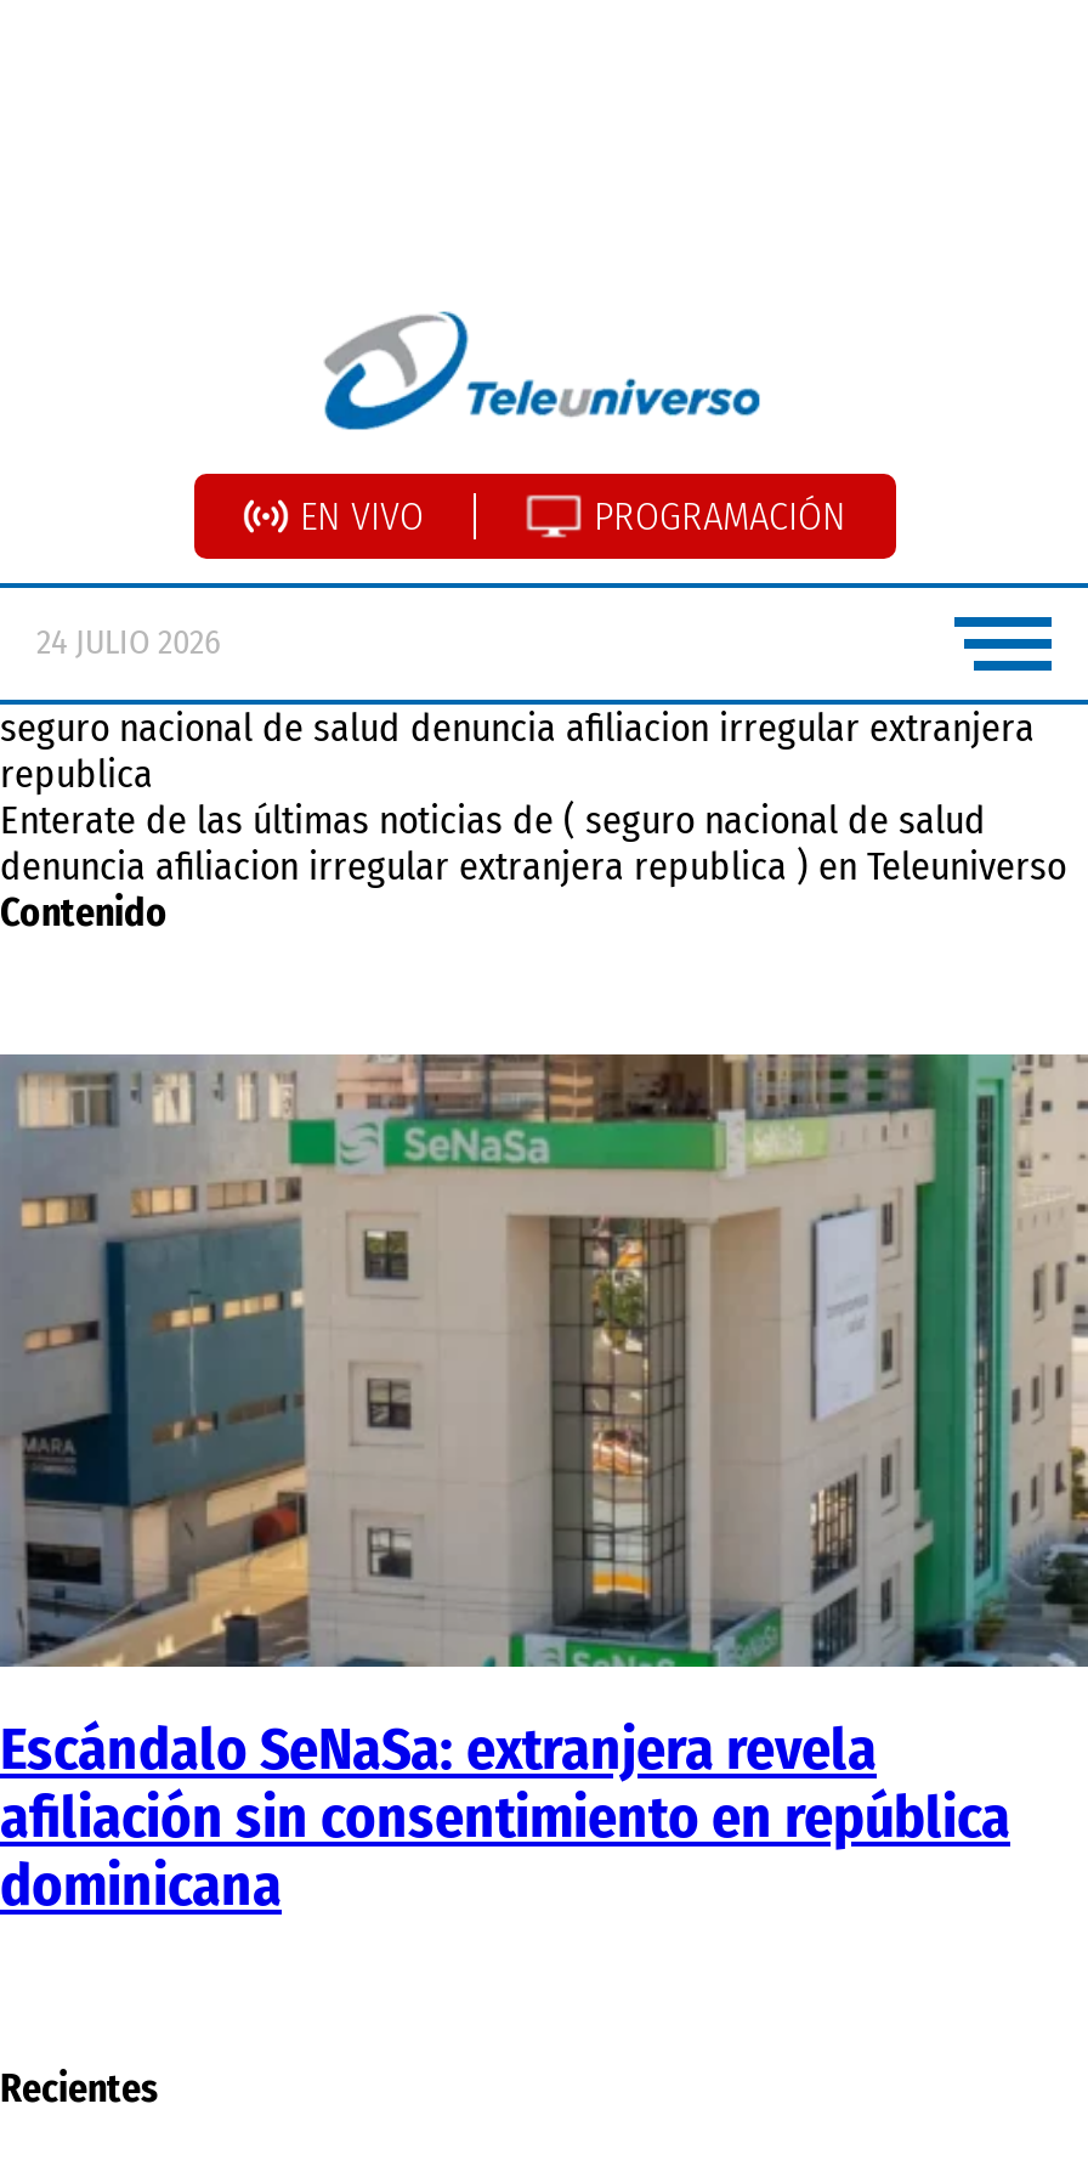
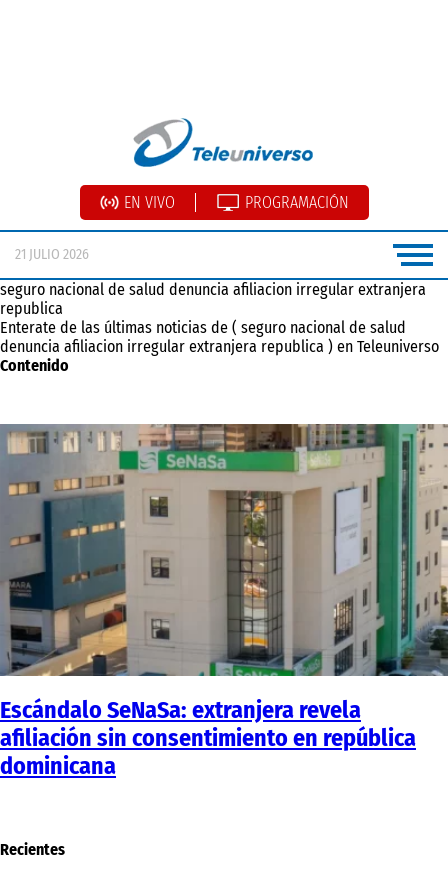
[36,622,221,663] 24 JULIO 2026 -> [15,246,89,263] 21 JULIO 2026

